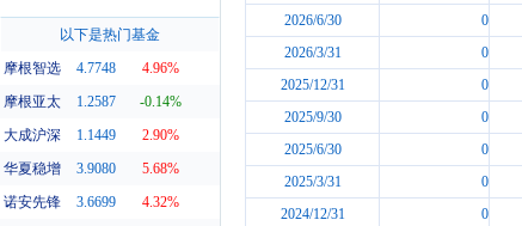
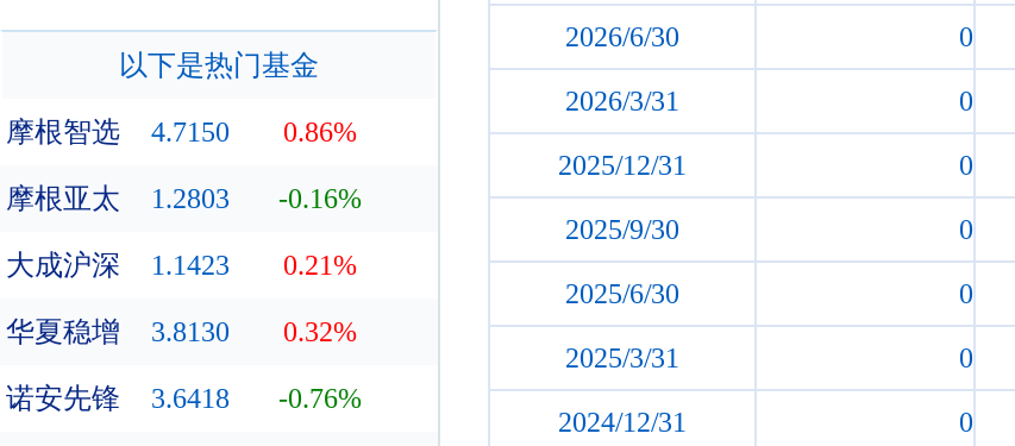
[76,60,115,77] 4.7748 -> [151,115,230,149] 4.7150
[142,60,179,77] 4.96% -> [283,115,357,149] 0.86%
[76,93,115,110] 1.2587 -> [151,182,230,215] 1.2803
[140,93,182,110] -0.14% -> [278,182,362,215] -0.16%
[76,127,115,143] 1.1449 -> [151,249,230,282] 1.1423
[142,127,179,143] 2.90% -> [283,249,357,282] 0.21%
[76,160,115,177] 3.9080 -> [151,315,230,348] 3.8130
[142,160,179,177] 5.68% -> [283,315,357,348] 0.32%
[76,194,115,210] 3.6699 -> [151,382,230,415] 3.6418
[142,194,179,210] 4.32% -> [278,382,362,415] -0.76%

